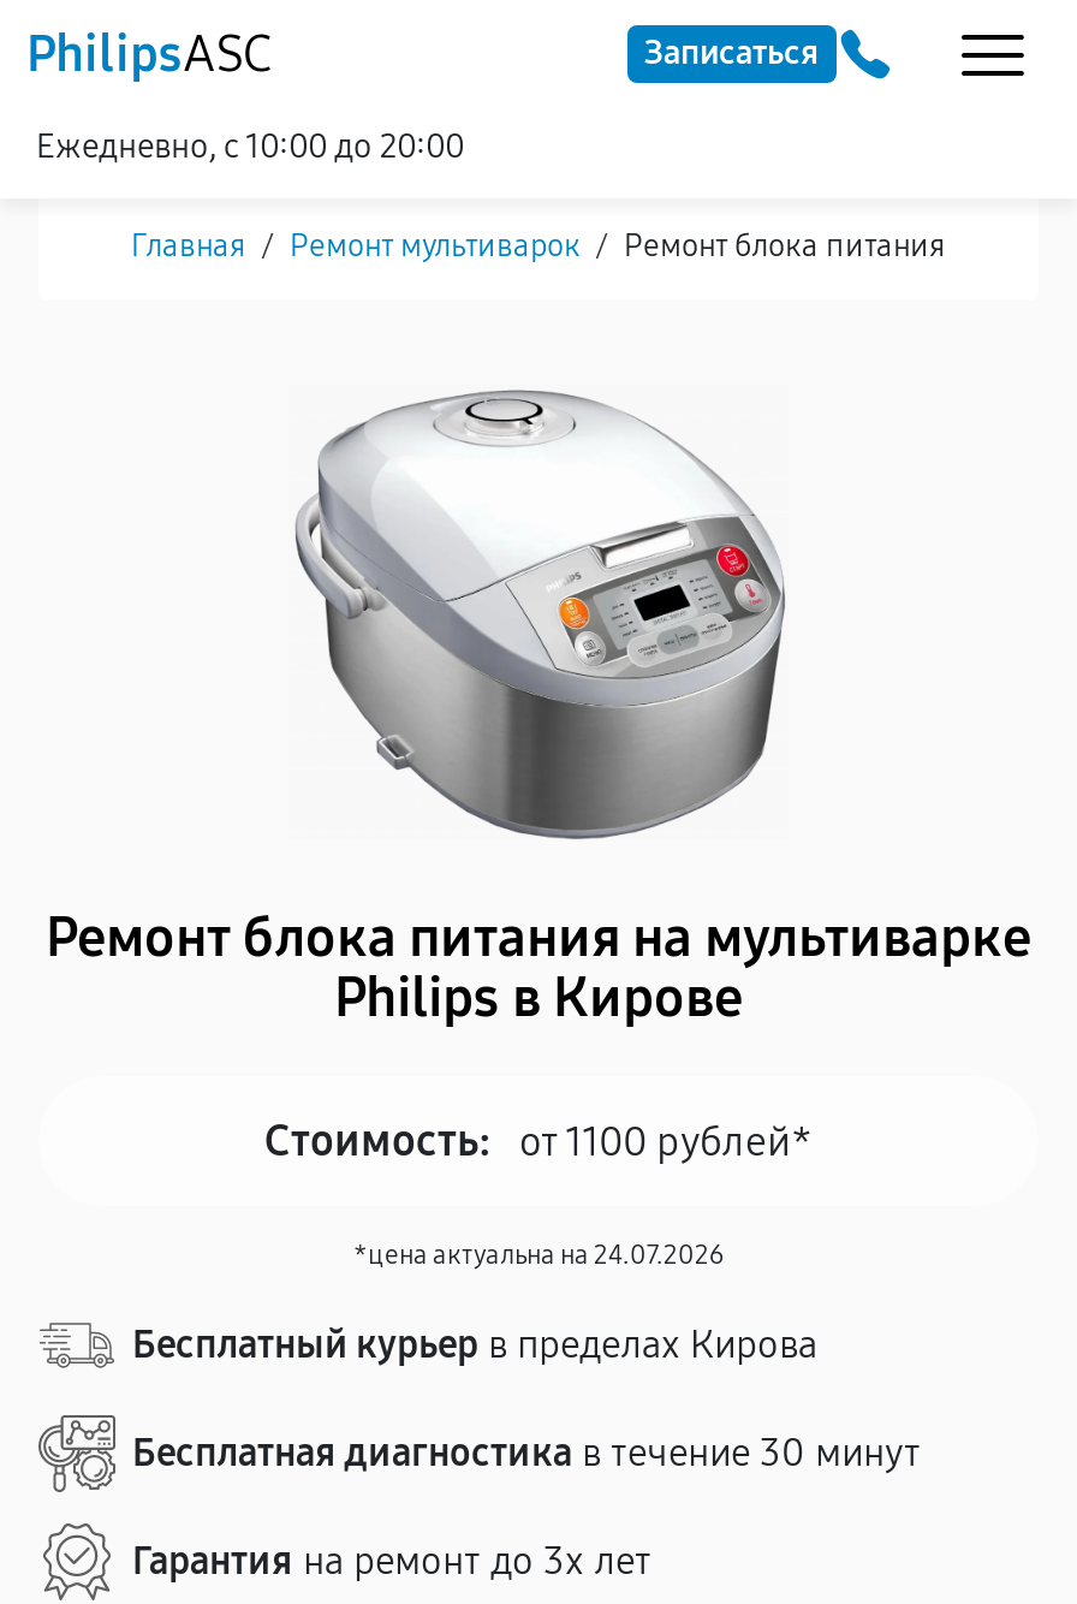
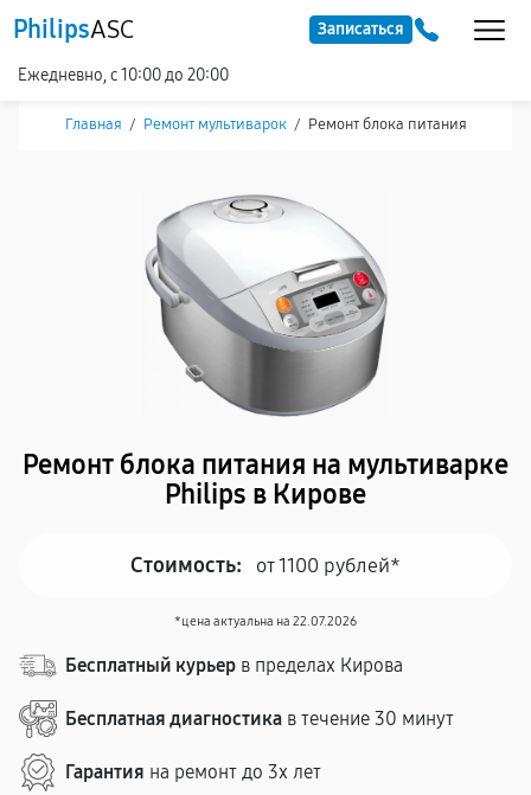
[353,1240,724,1271] *цена актуальна на 24.07.2026 -> [174,614,357,629] *цена актуальна на 22.07.2026

